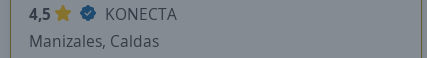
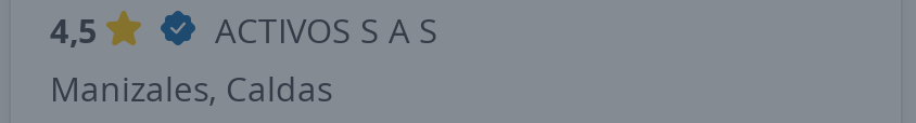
[101,3,177,25] KONECTA -> [206,6,438,54] ACTIVOS S A S

